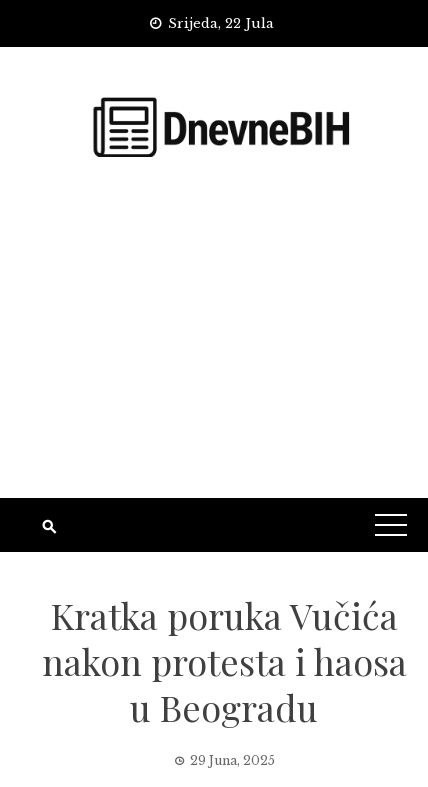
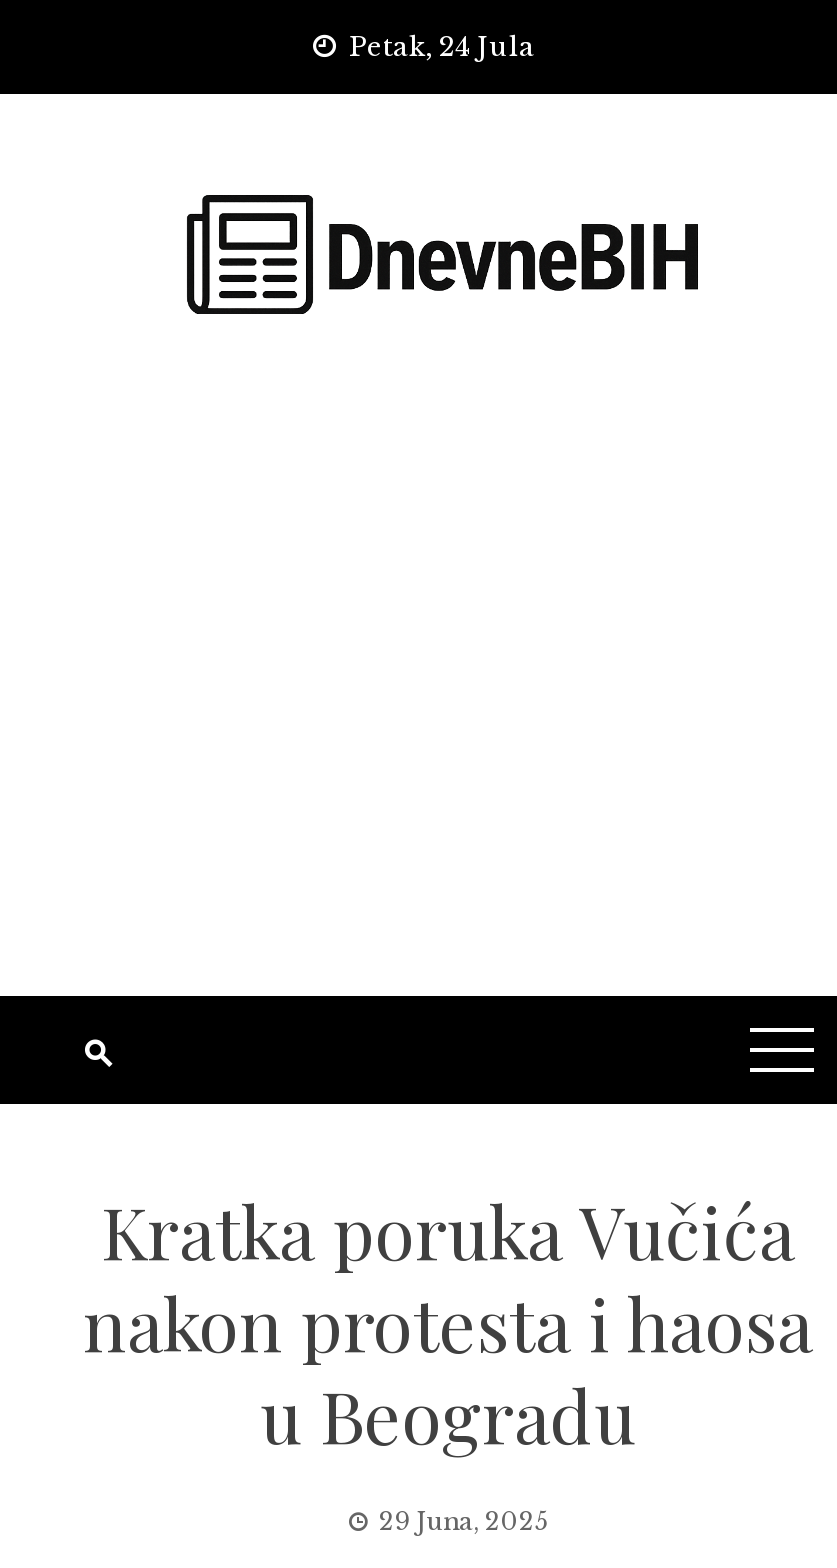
[168,15,274,32] Srijeda, 22 Jula -> [349,30,535,64] Petak, 24 Jula

